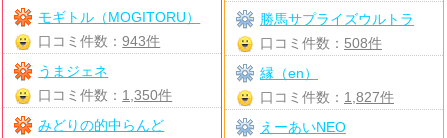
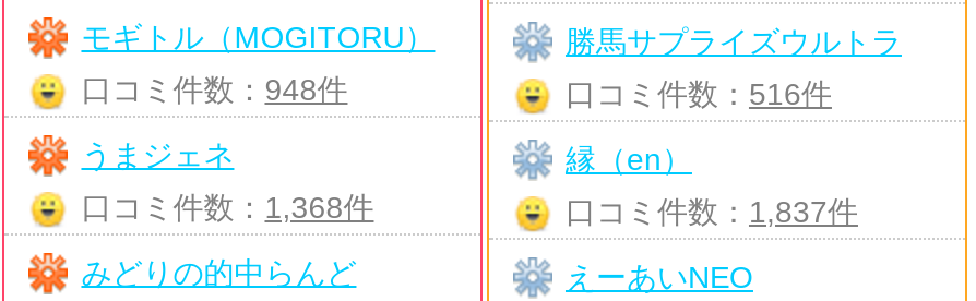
[38,33,160,49] 口コミ件数：943件 -> [81,72,348,107] 口コミ件数：948件
[260,35,382,51] 口コミ件数：508件 -> [566,76,832,111] 口コミ件数：516件
[38,87,172,103] 口コミ件数：1,350件 -> [81,190,374,225] 口コミ件数：1,368件
[260,89,394,105] 口コミ件数：1,827件 -> [566,194,858,229] 口コミ件数：1,837件

